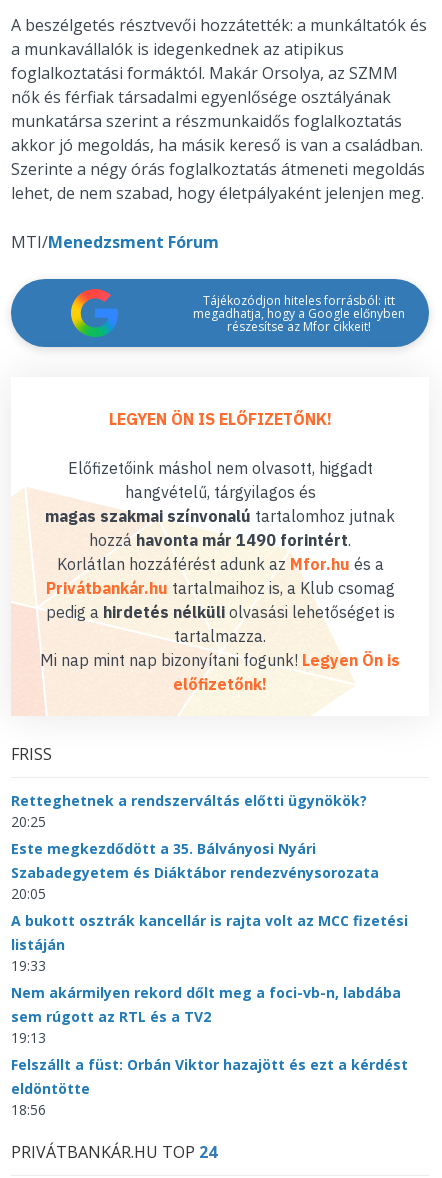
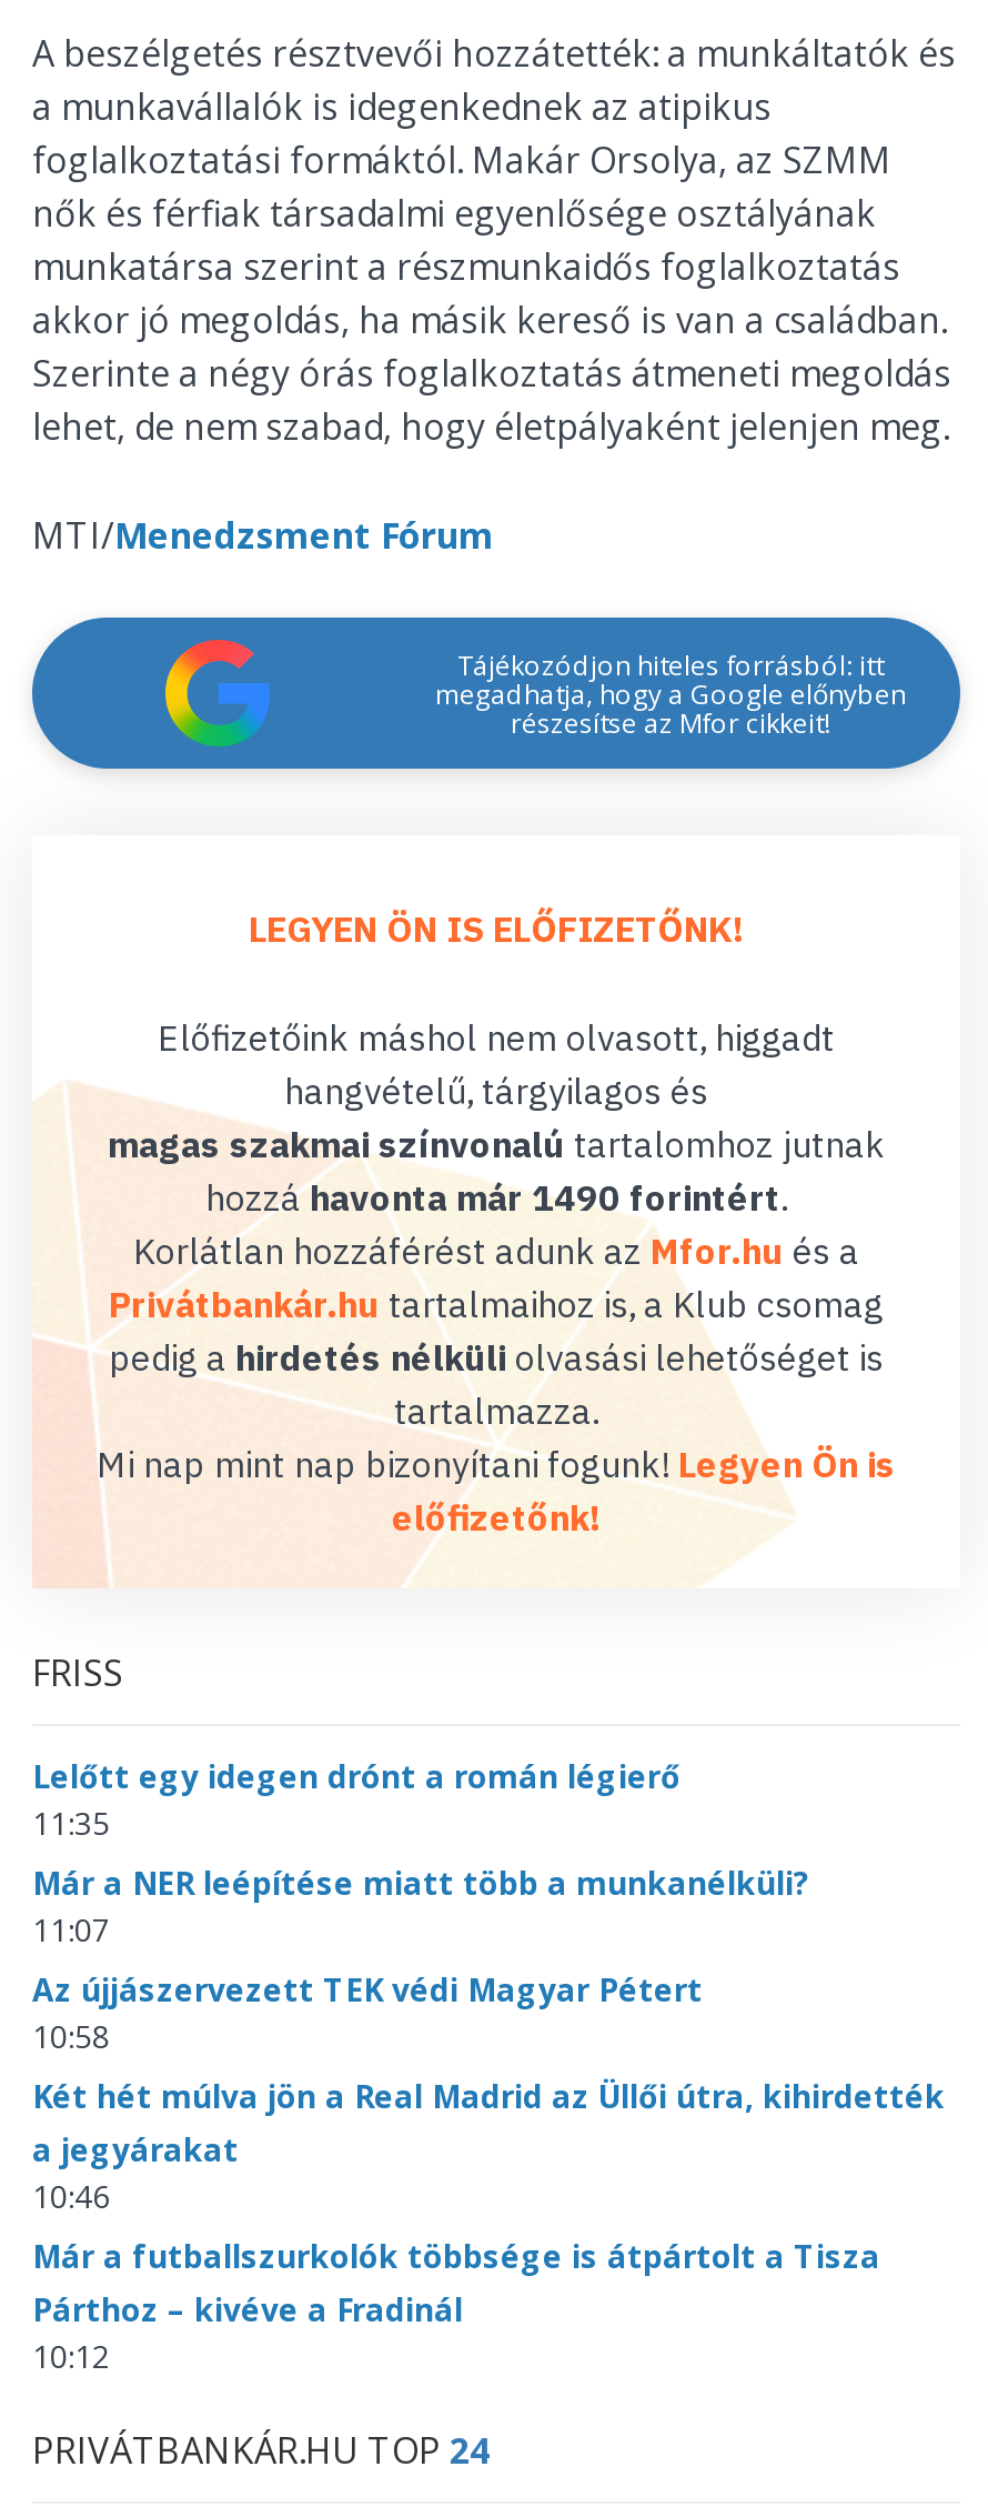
[11,791,408,1119] Retteghetnek a rendszerváltás előtti ügynökök? | 20:25 | Este megkezdődött a 35. Bálványosi Nyári | Szabadegyetem és Diáktábor rendezvénysorozata | 20:05 | A bukott osztrák kancellár is rajta volt az MCC fizetési | listáján | 19:33 | Nem akármilyen rekord dőlt meg a foci-vb-n, labdába | sem rúgott az RTL és a TV2 | 19:13 | Felszállt a füst: Orbán Viktor hazajött és ezt a kérdést | eldöntötte | 18:56 -> [32,1755,945,2377] Lelőtt egy idegen drónt a román légierő | 11:35 | Már a NER leépítése miatt több a munkanélküli? | 11:07 | Az újjászervezett TEK védi Magyar Pétert | 10:58 | Két hét múlva jön a Real Madrid az Üllői útra, kihirdették | a jegyárakat | 10:46 | Már a futballszurkolók többsége is átpártolt a Tisza | Párthoz – kivéve a Fradinál | 10:12

